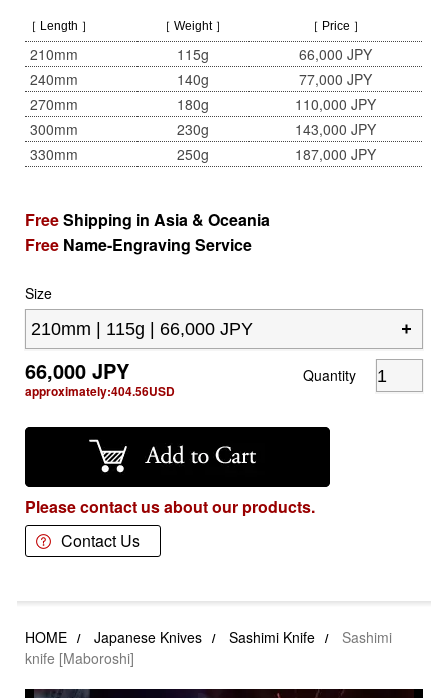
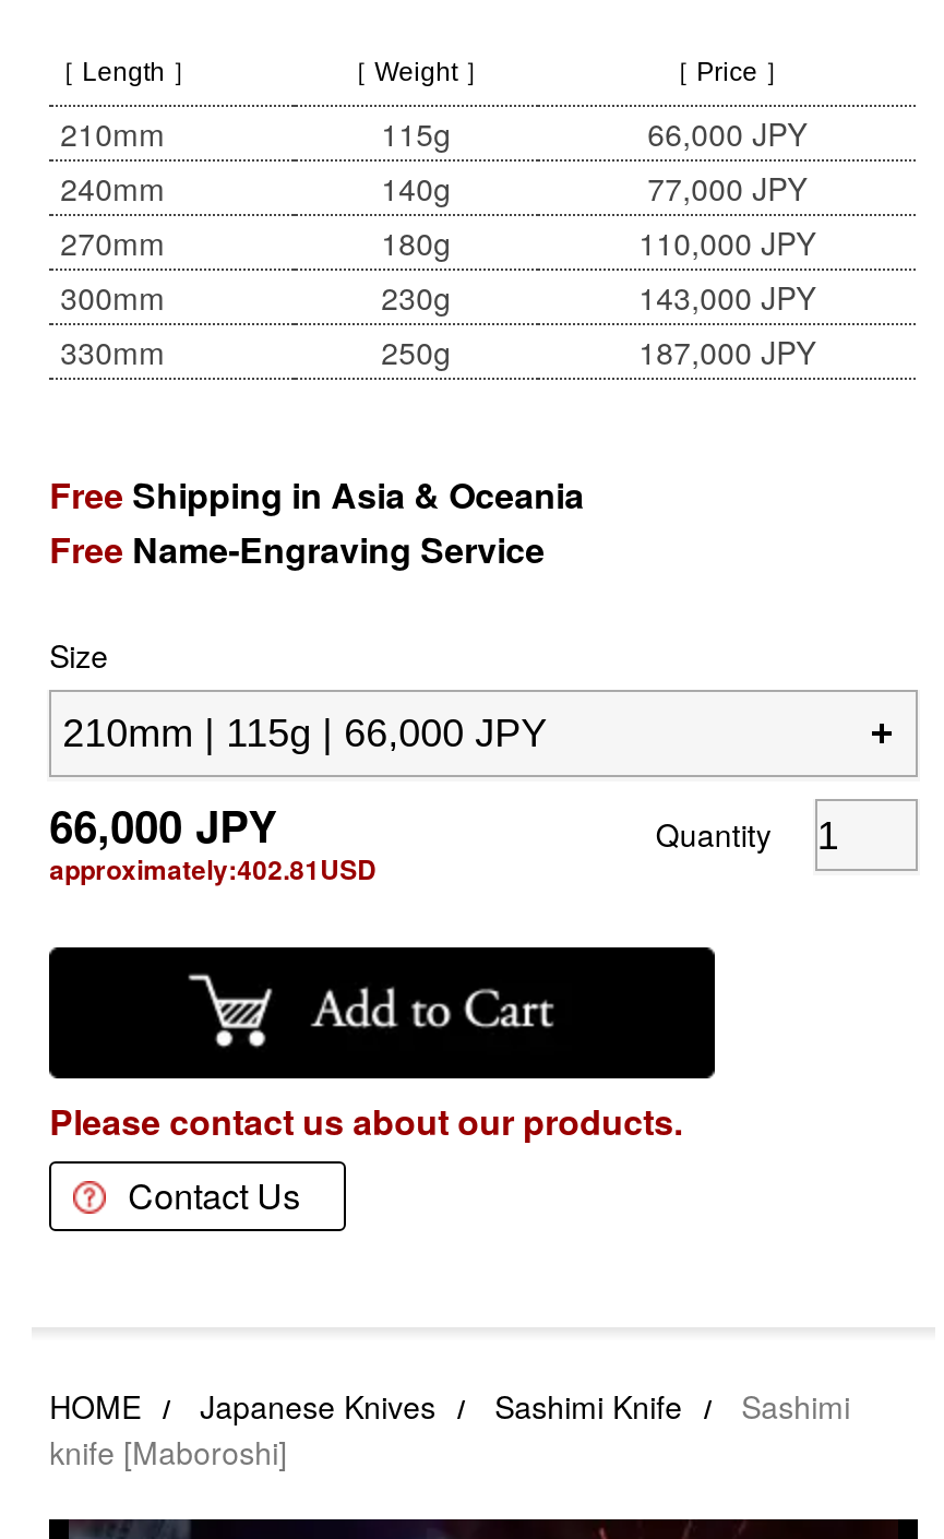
[25,382,175,400] approximately:404.56 USD -> [49,849,377,888] approximately:402.81 USD

